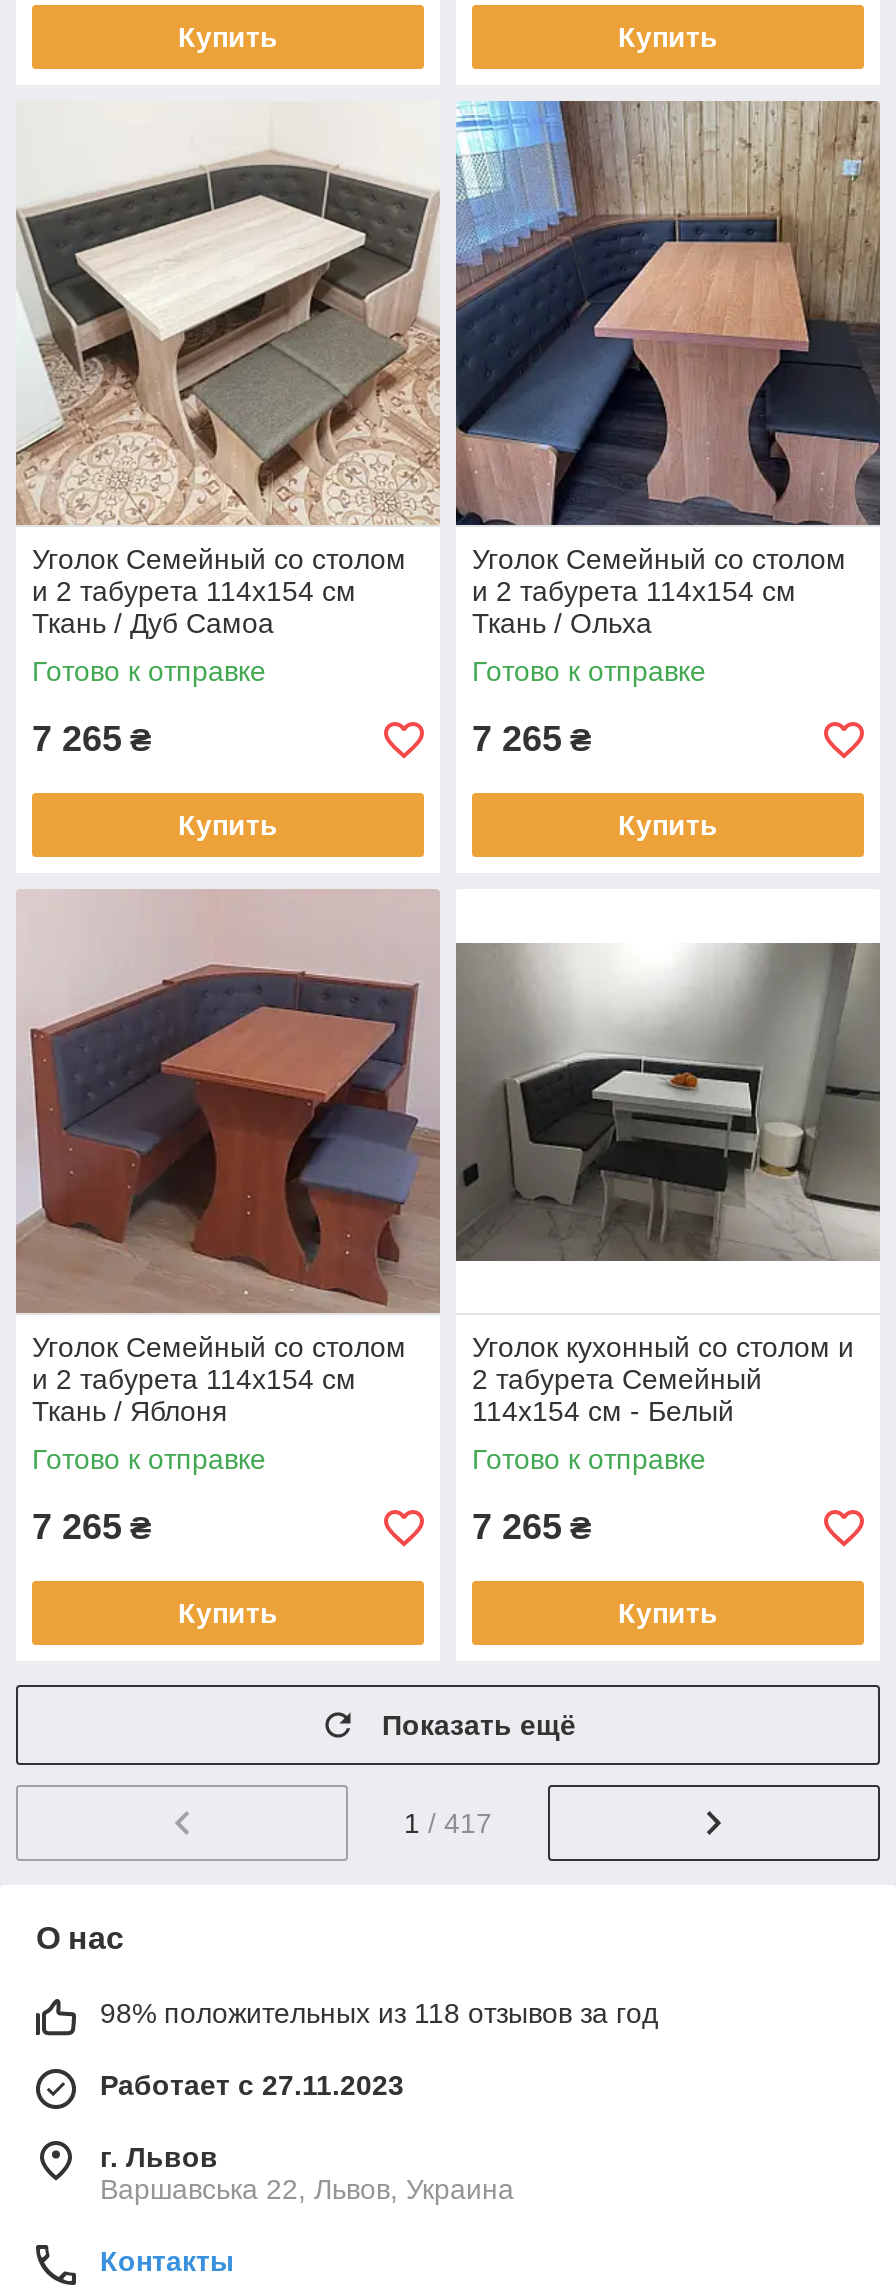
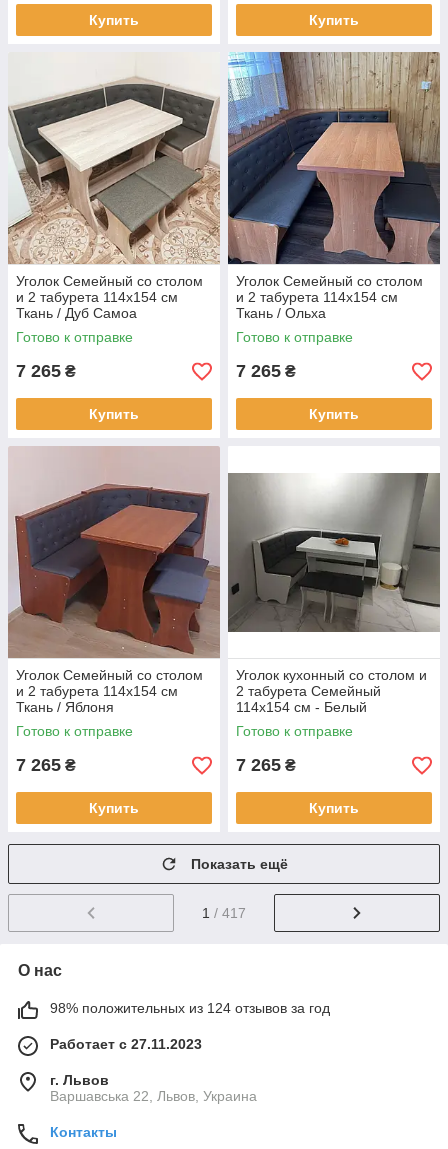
[100,1997,658,2029] 98% положительных из 118 отзывов за год -> [50,1000,330,1016] 98% положительных из 124 отзывов за год

